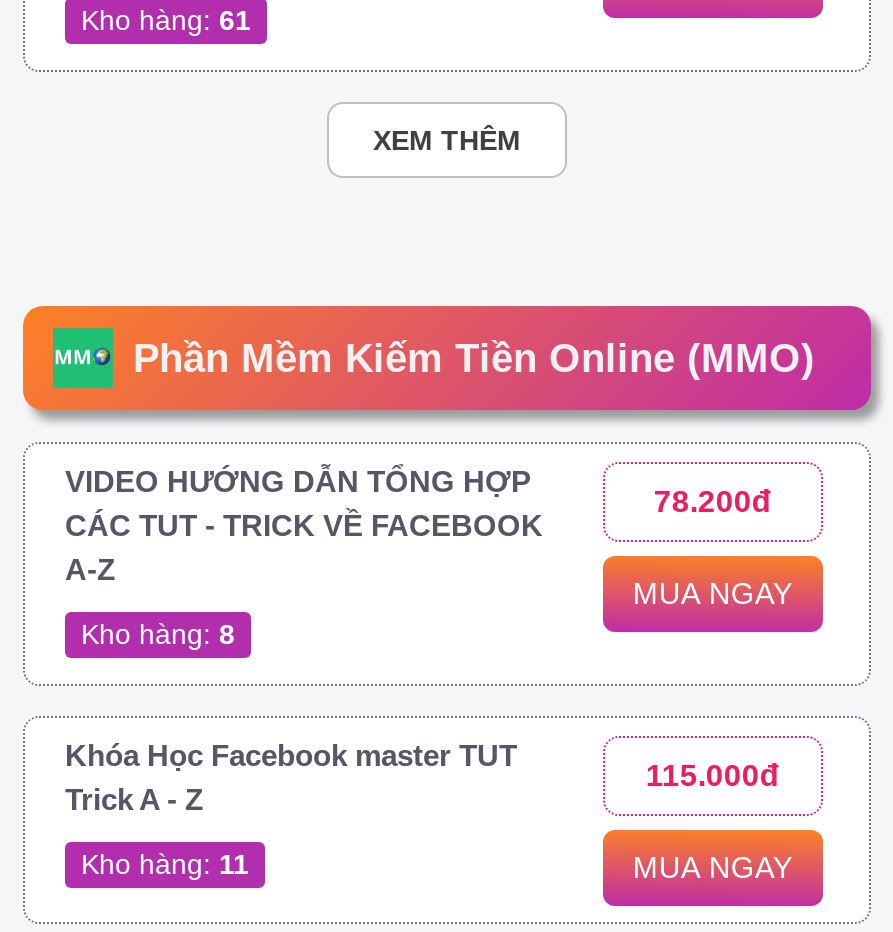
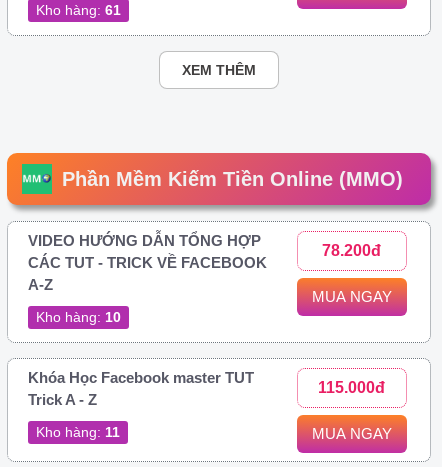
[81,618,235,650] Kho hàng: 8 -> [36,309,121,325] Kho hàng: 10

